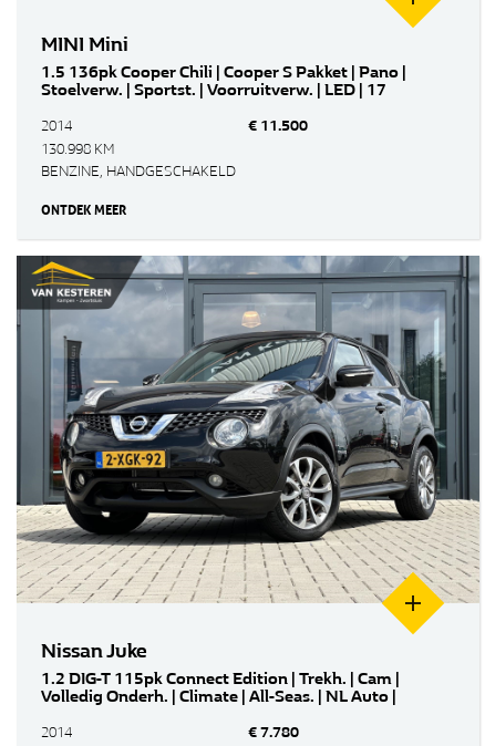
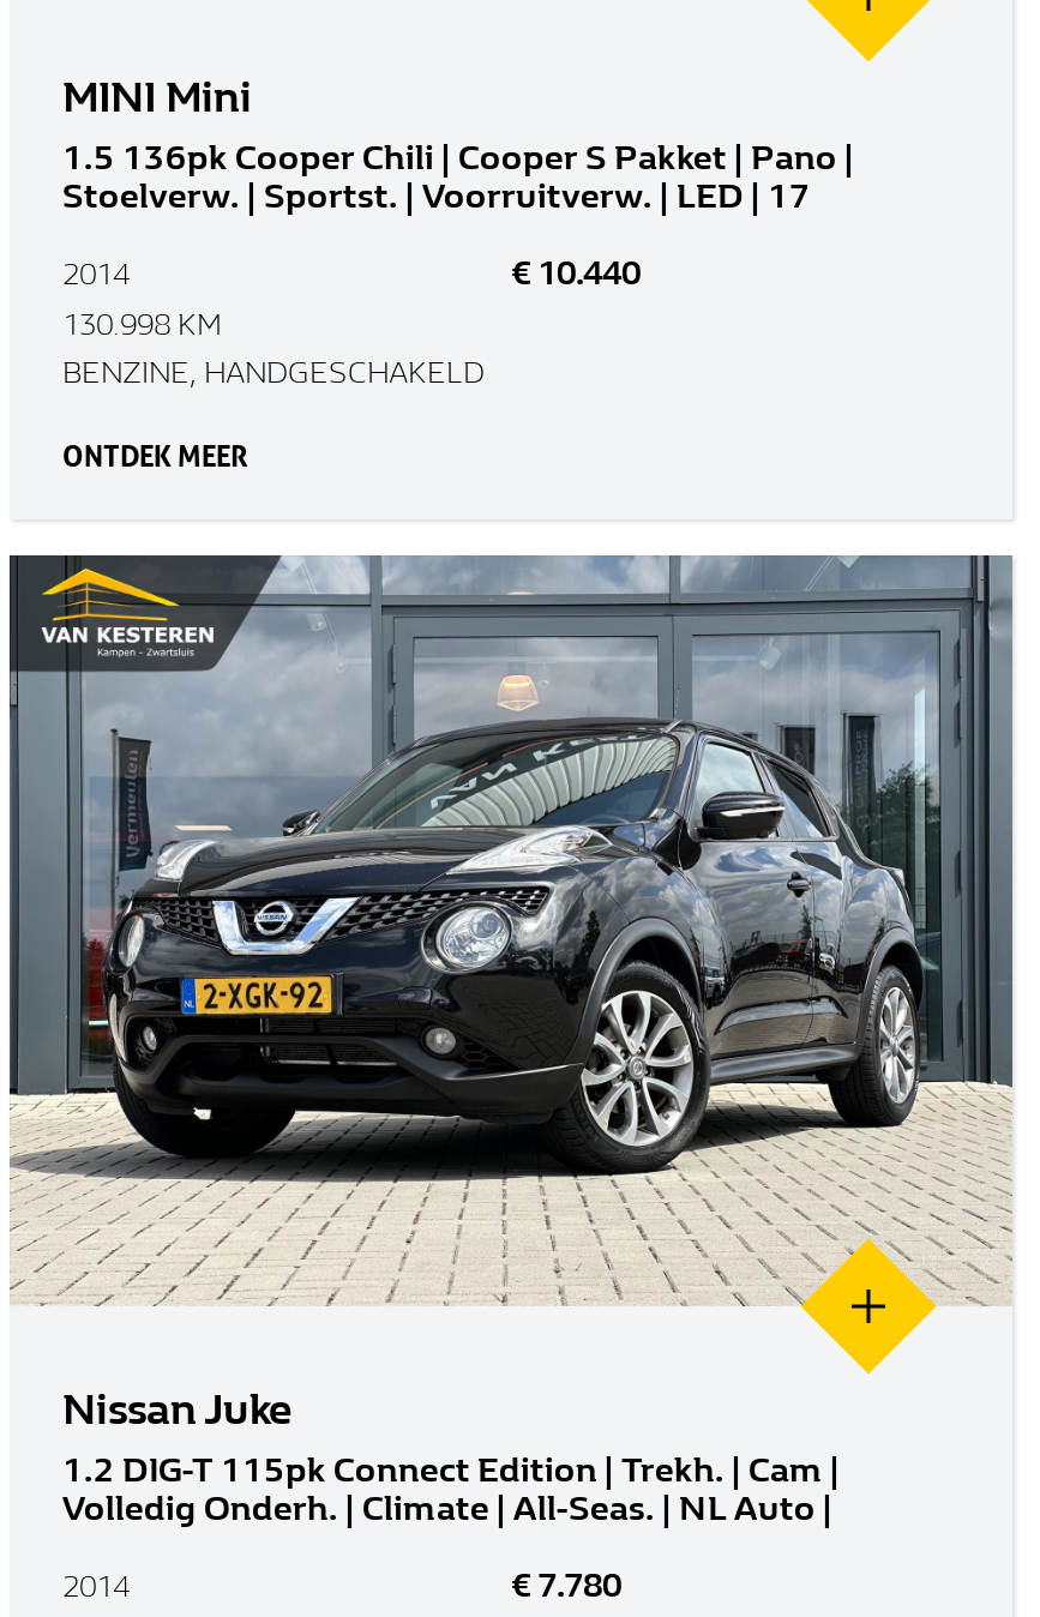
[248,119,308,135] € 11.500 -> [511,257,641,293] € 10.440

